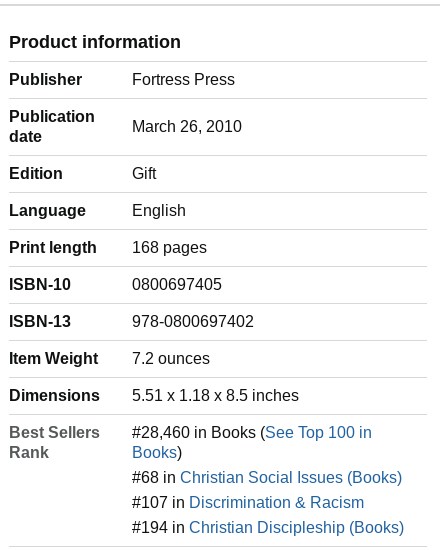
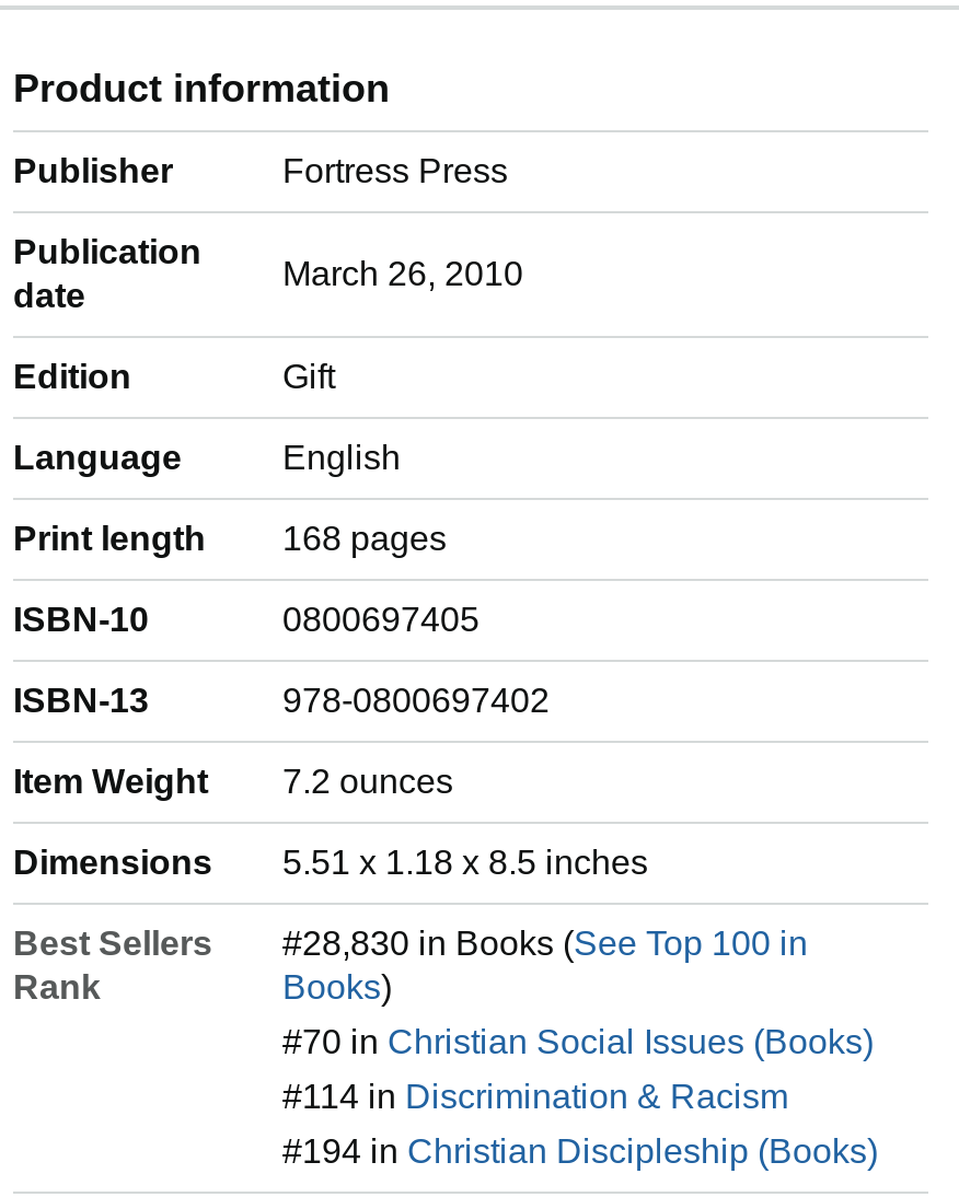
[132,424,372,441] #28,460 in Books (See Top 100 in -> [282,925,808,962] #28,830 in Books (See Top 100 in
[132,469,402,486] #68 in Christian Social Issues (Books) -> [282,1023,874,1061] #70 in Christian Social Issues (Books)
[132,494,364,511] #107 in Discrimination & Racism -> [282,1078,788,1115] #114 in Discrimination & Racism

